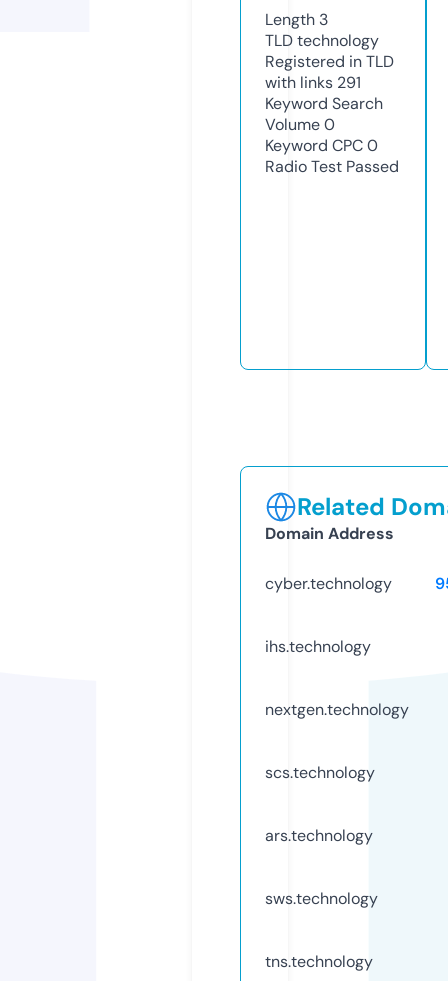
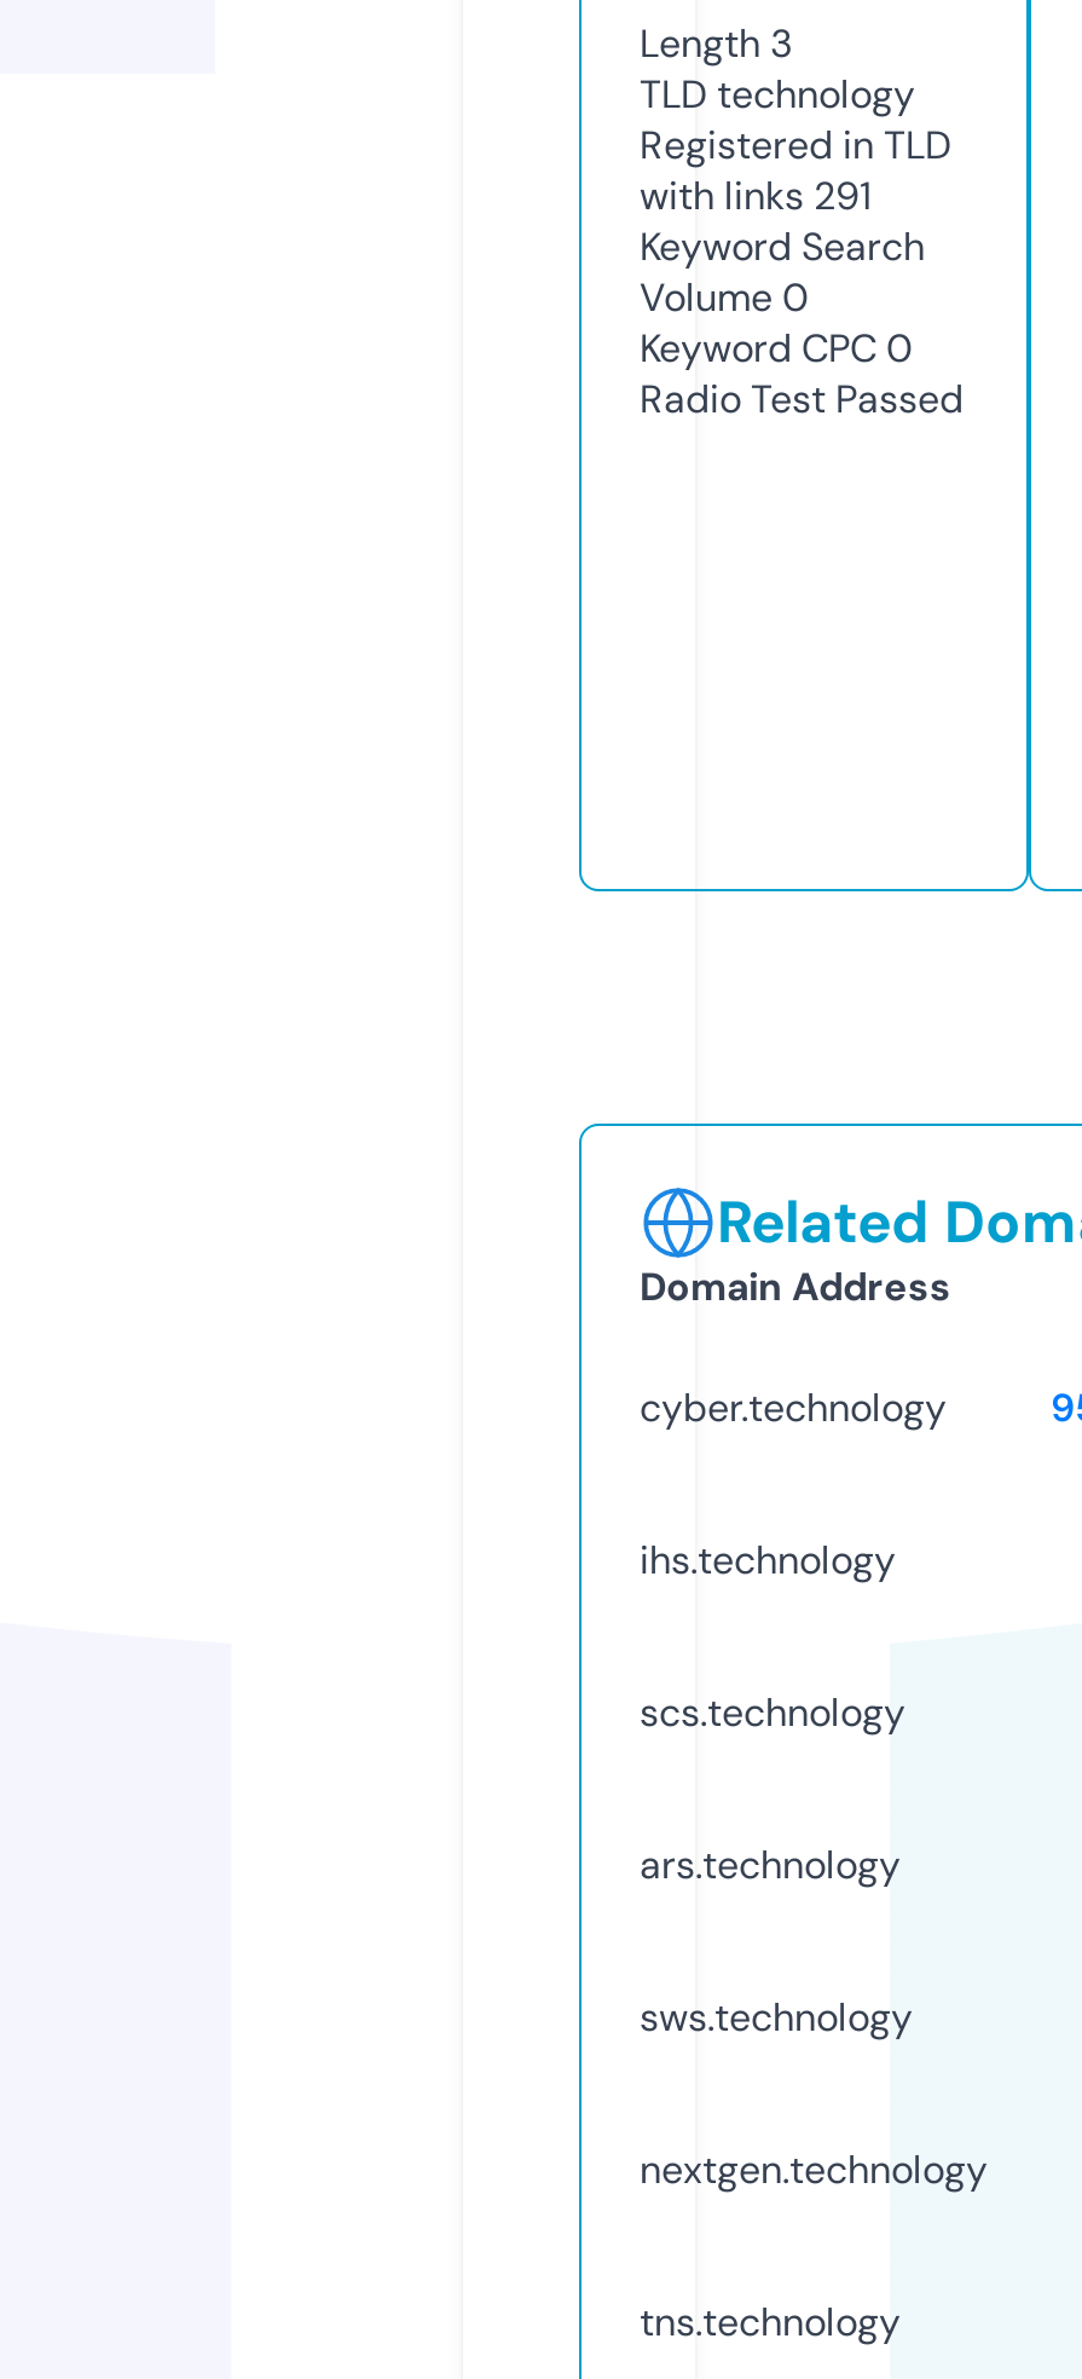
moved [265,699,409,720] -> [640,2144,988,2195]: nextgen.technology
moved [265,762,378,909] -> [640,1687,913,2042]: scs.technology | ars.technology | sws.technology

